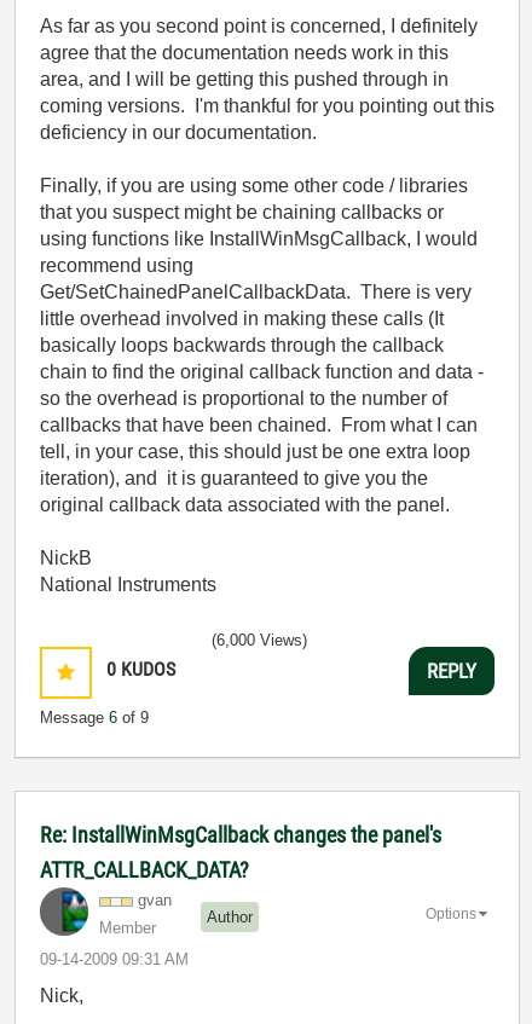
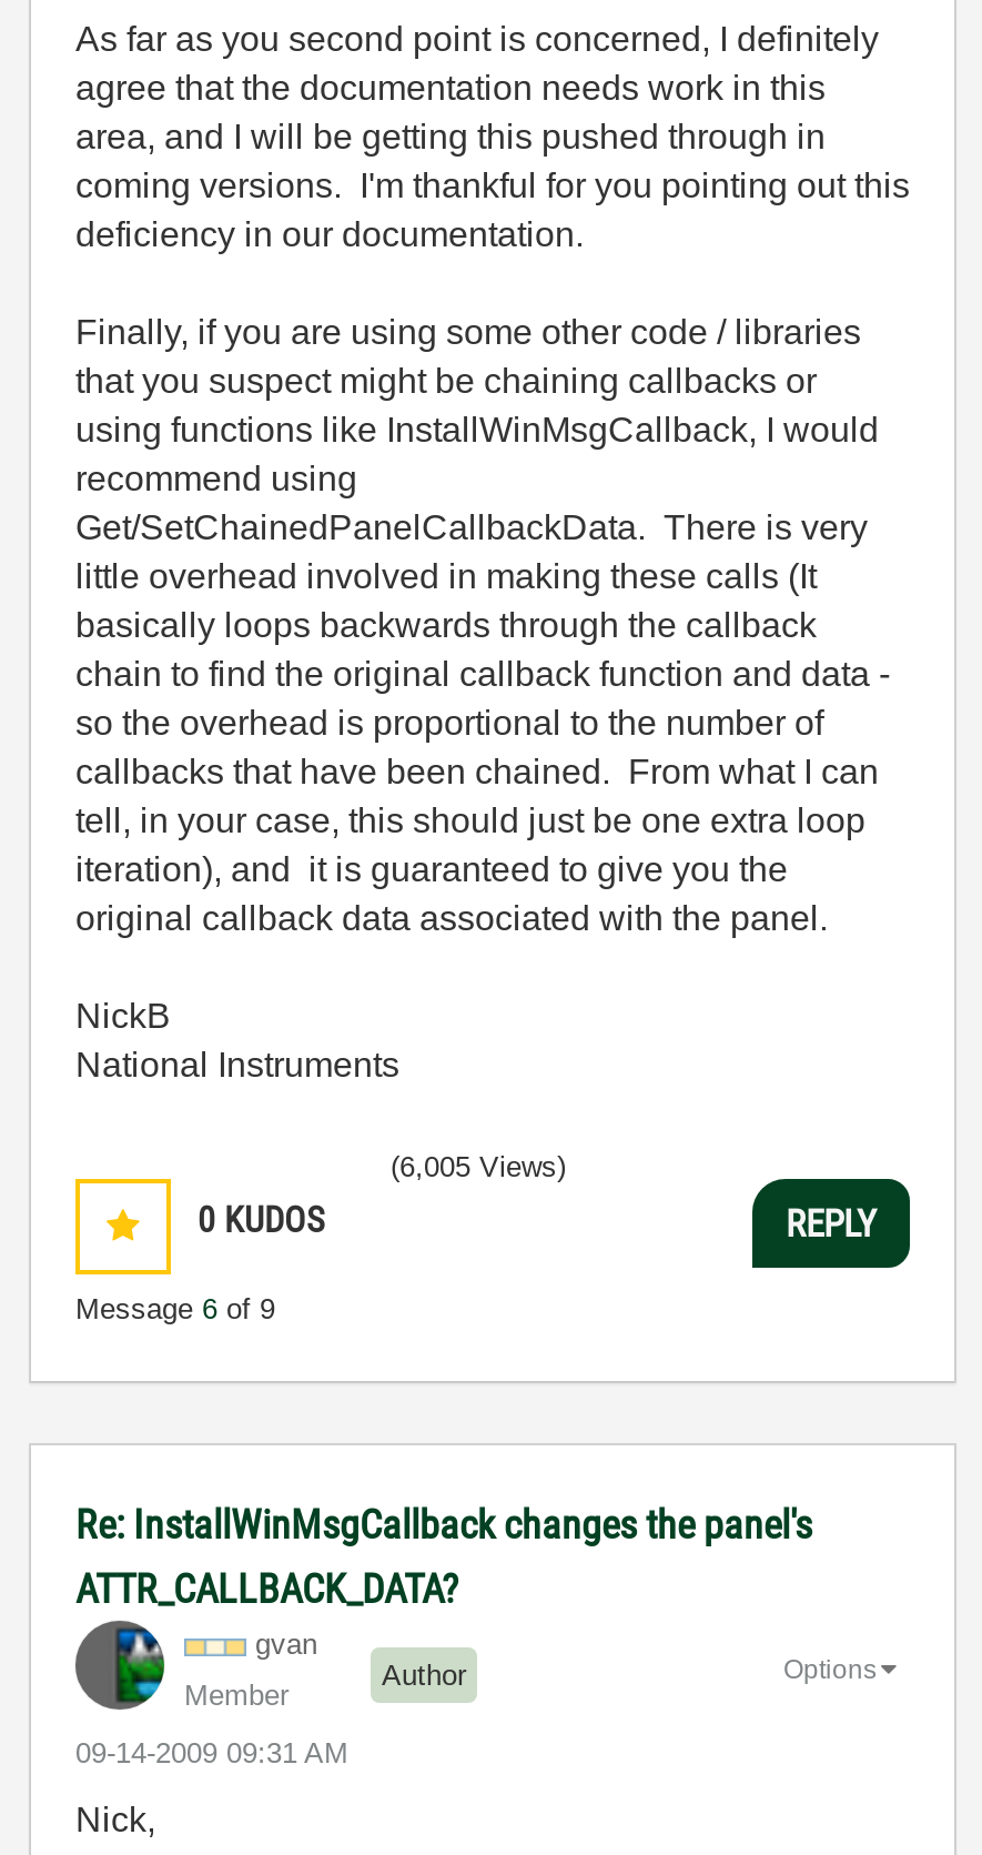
[212,631,307,649] (6,000 Views) -> [391,1150,566,1183] (6,005 Views)

